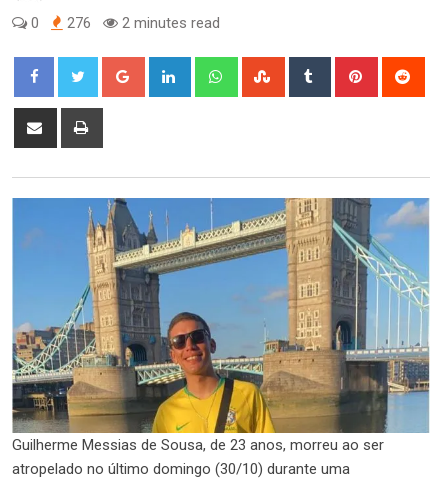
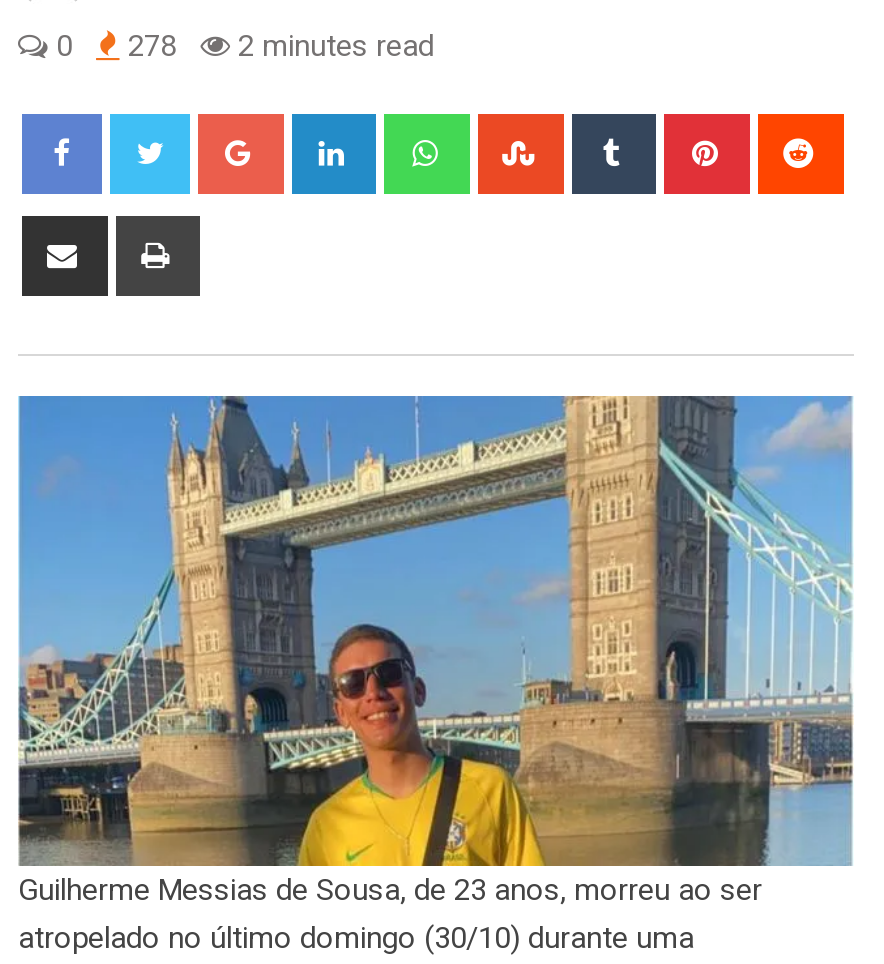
[27,14,220,32] 0 276 2 minutes read -> [48,28,434,64] 0 278 2 minutes read

